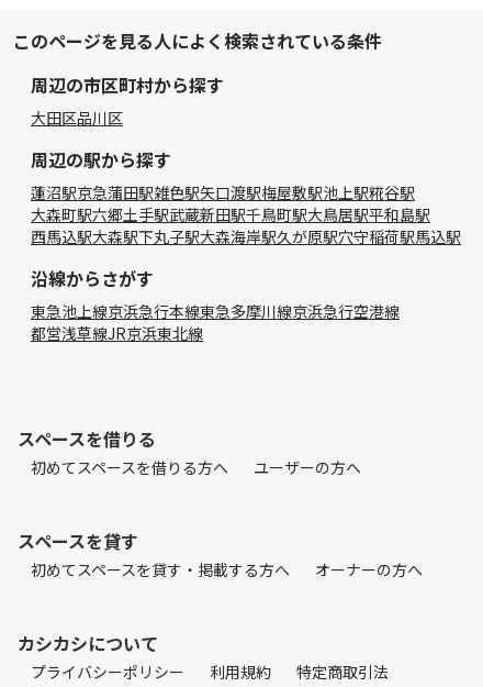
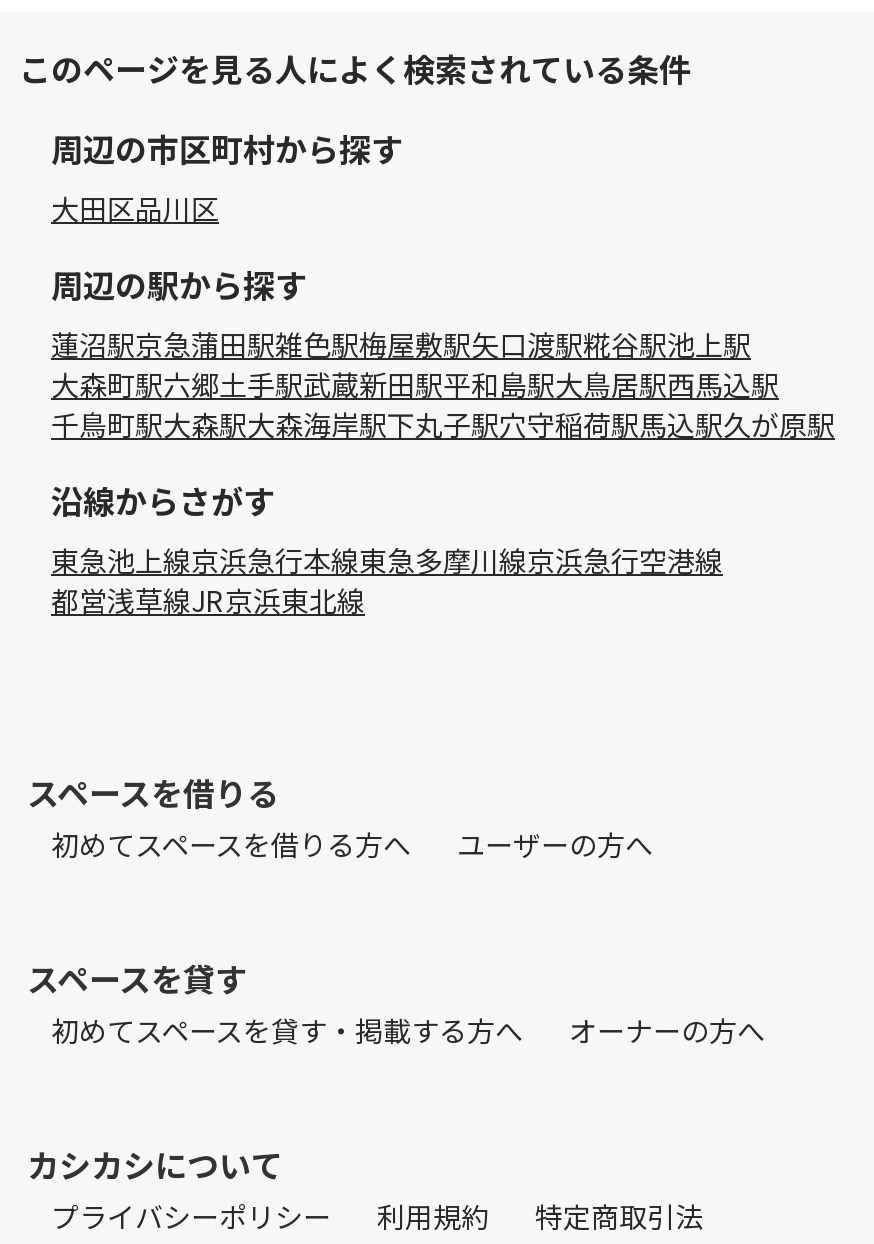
[31,181,415,203] 蓮沼駅京急蒲田駅雑色駅矢口渡駅梅屋敷駅池上駅糀谷駅 -> [51,324,751,364] 蓮沼駅京急蒲田駅雑色駅梅屋敷駅矢口渡駅糀谷駅池上駅
[31,203,430,225] 大森町駅六郷土手駅武蔵新田駅千鳥町駅大鳥居駅平和島駅 -> [51,364,779,404] 大森町駅六郷土手駅武蔵新田駅平和島駅大鳥居駅西馬込駅
[31,225,461,247] 西馬込駅大森駅下丸子駅大森海岸駅久が原駅穴守稲荷駅馬込駅 -> [51,404,835,444] 千鳥町駅大森駅大森海岸駅下丸子駅穴守稲荷駅馬込駅久が原駅

